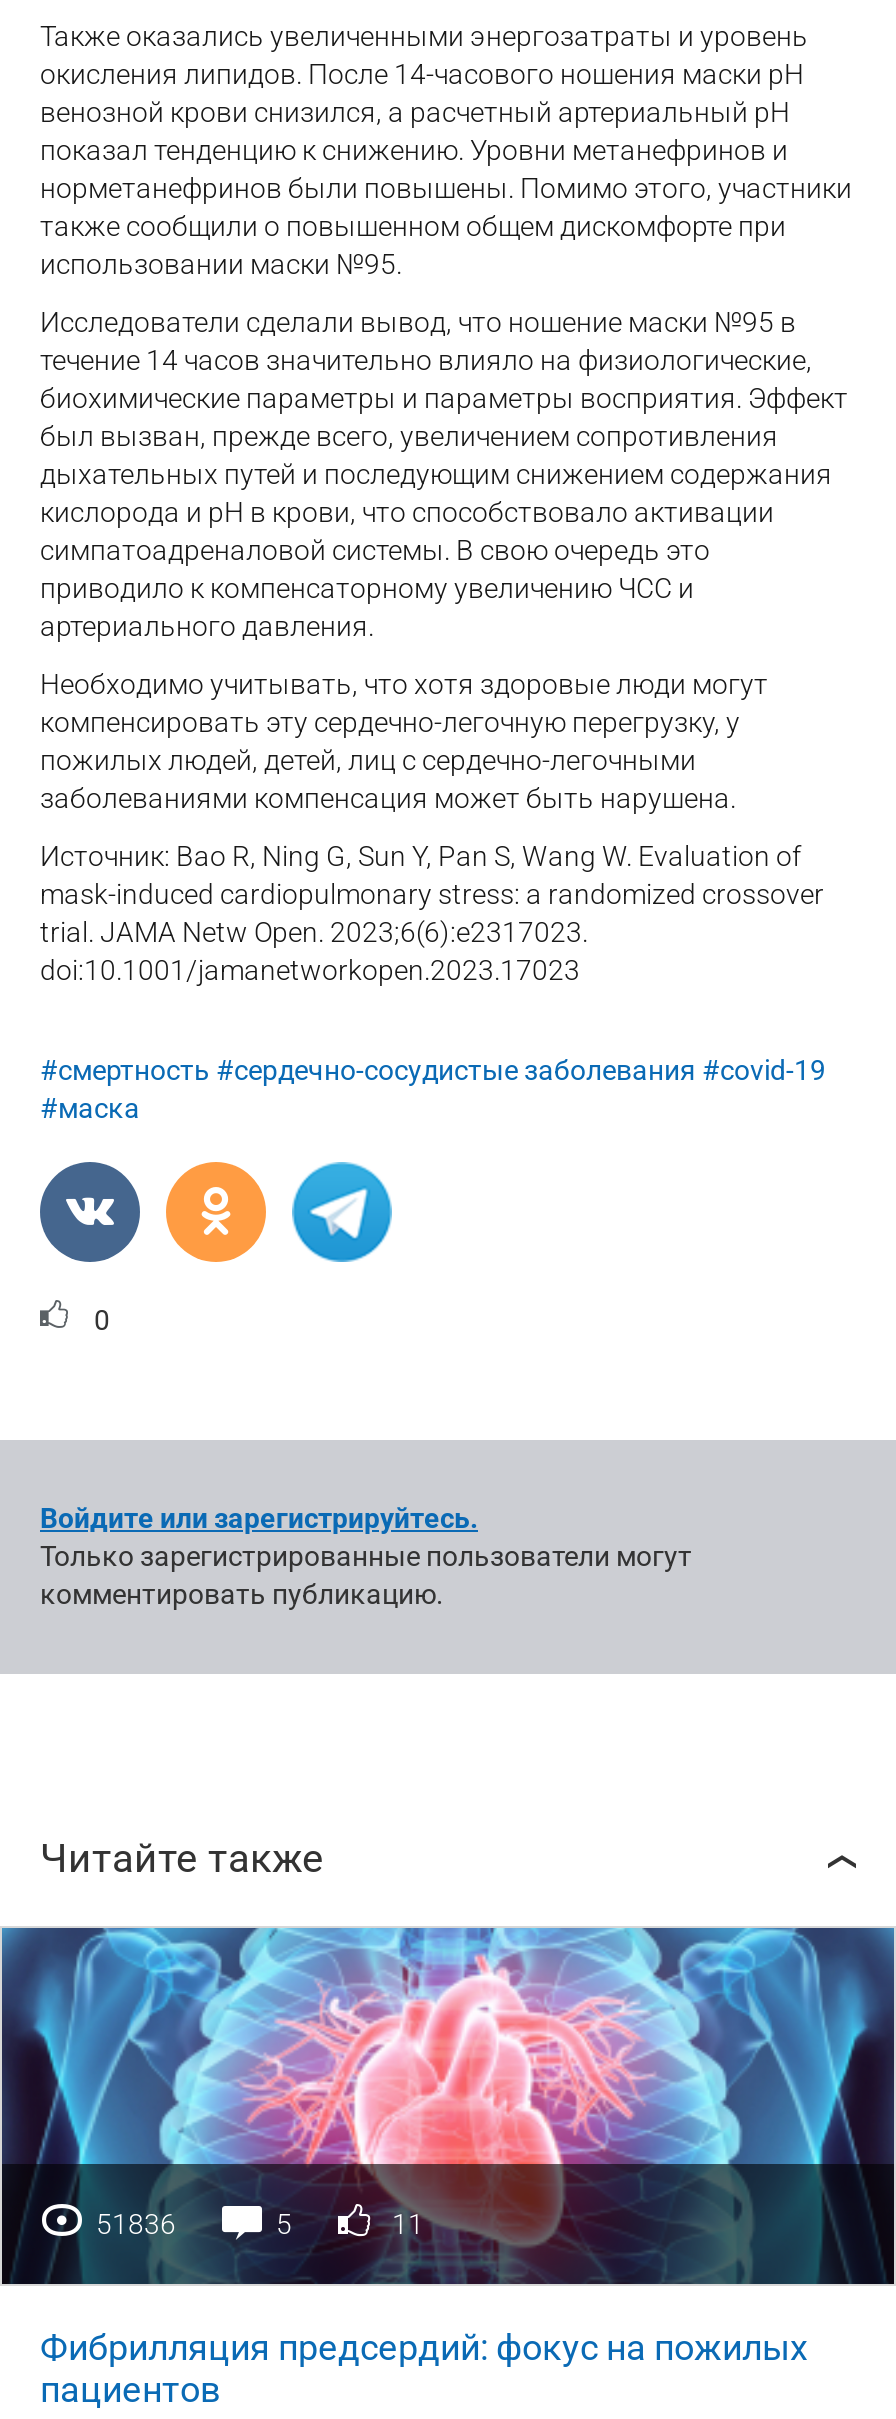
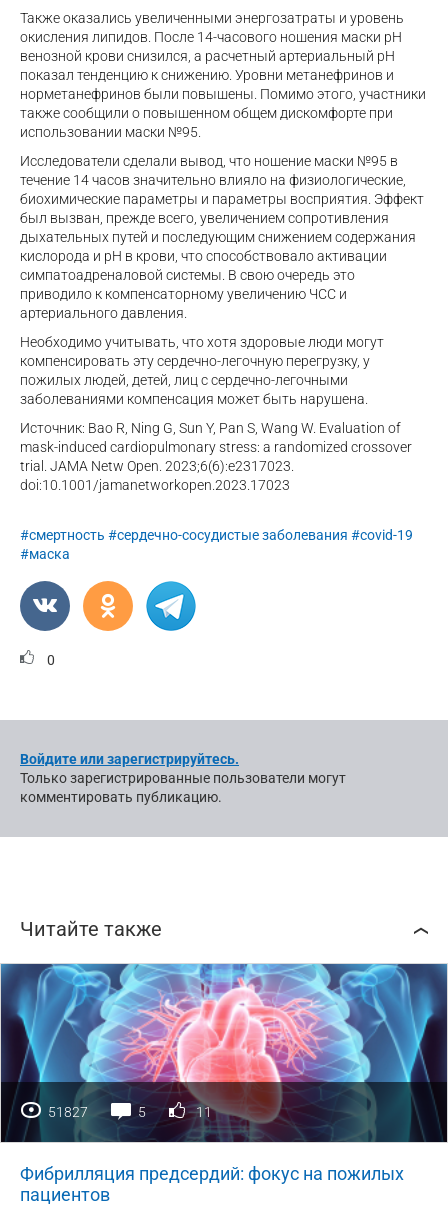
[96,2208,176,2240] 51836 -> [48,1104,88,1120] 51827

